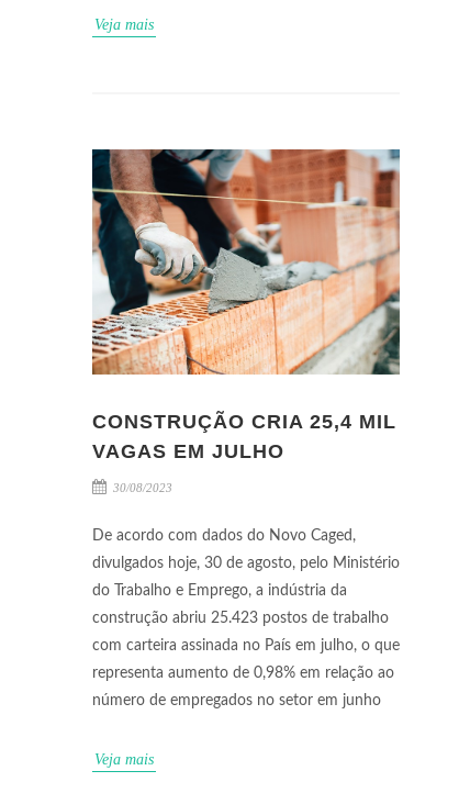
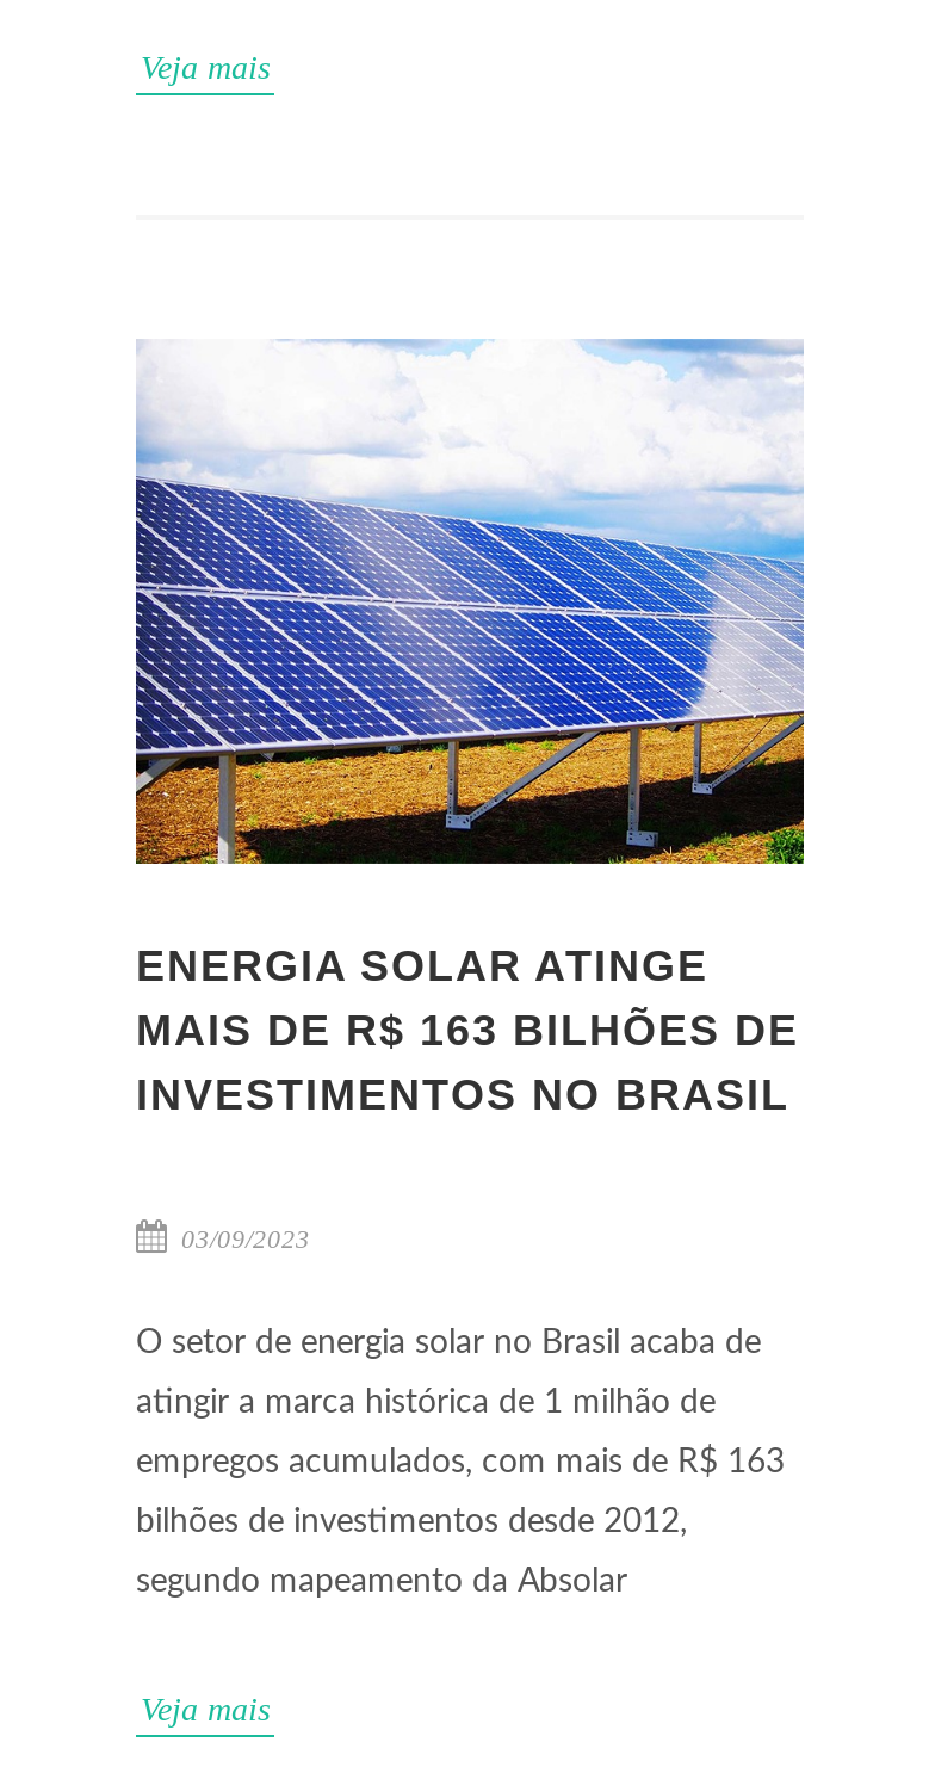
[91,148,401,709] [image] | CONSTRUÇÃO CRIA 25,4 MIL | VAGAS EM JULHO | 30/08/2023 | De acordo com dados do Novo Caged, | divulgados hoje, 30 de agosto, pelo Ministério | do Trabalho e Emprego, a indústria da | construção abriu 25.423 postos de trabalho | com carteira assinada no País em julho, o que | representa aumento de 0,98% em relação ao | número de empregados no setor em junho -> [134,338,806,1599] [image] | ENERGIA SOLAR ATINGE | MAIS DE R$ 163 BILHÕES DE | INVESTIMENTOS NO BRASIL | 03/09/2023 | O setor de energia solar no Brasil acaba de | atingir a marca histórica de 1 milhão de | empregos acumulados, com mais de R$ 163 | bilhões de investimentos desde 2012, | segundo mapeamento da Absolar

